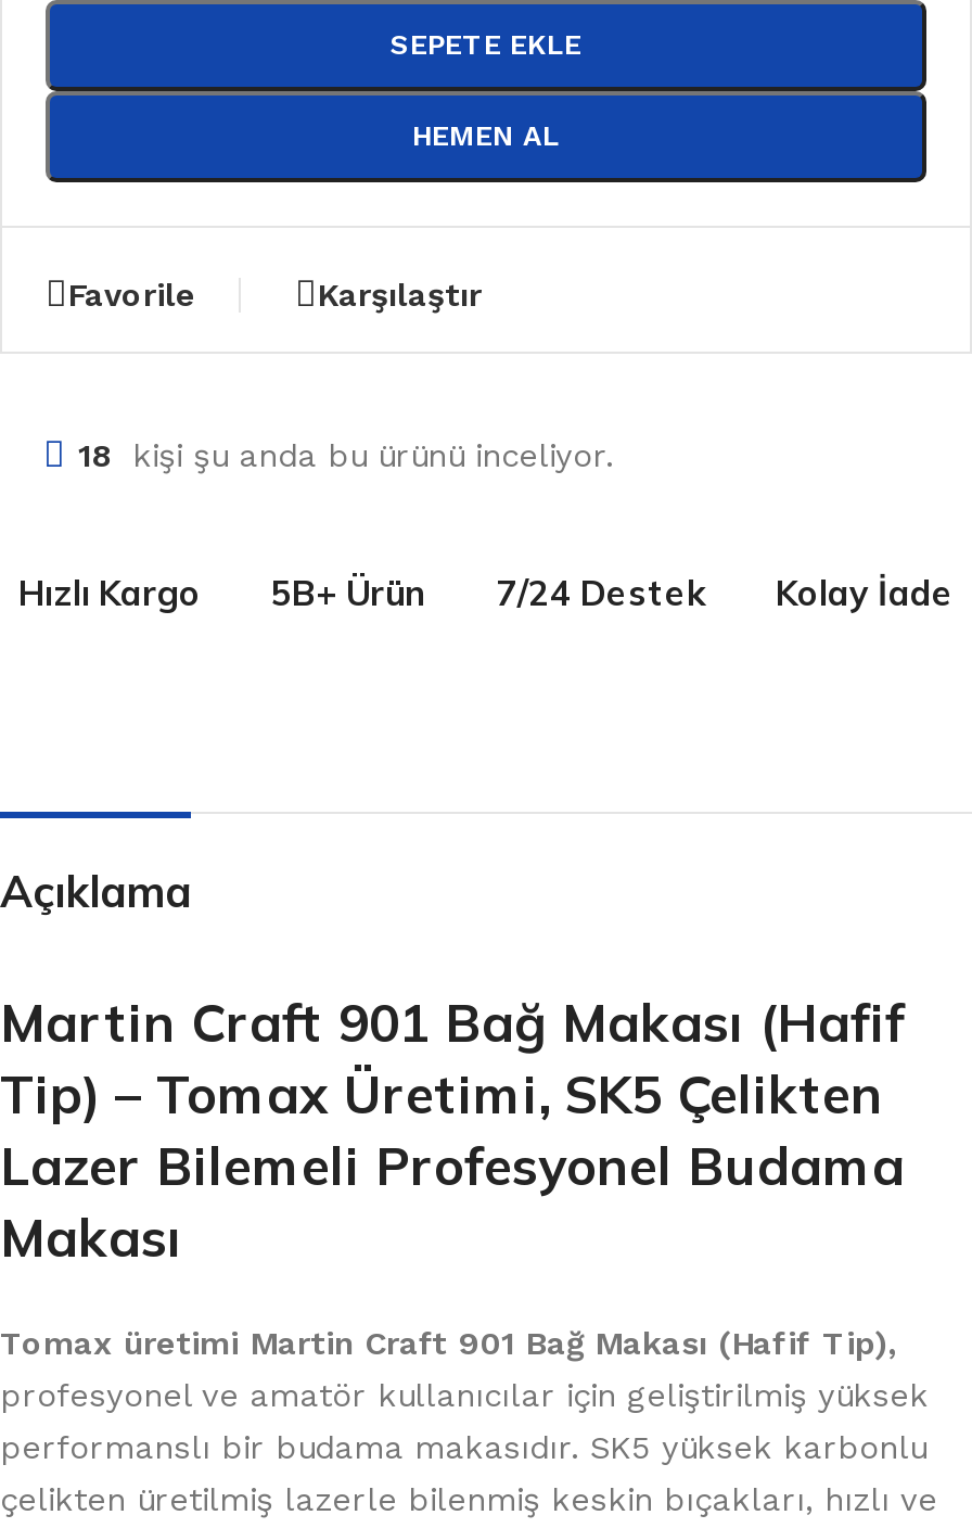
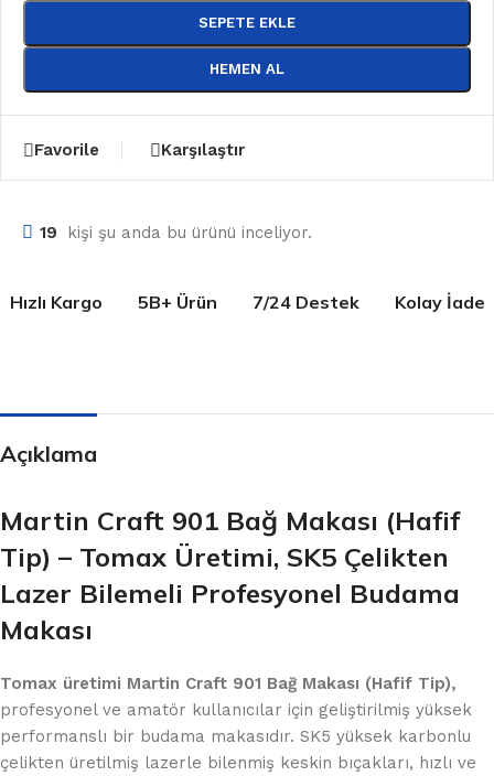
[78,437,614,476] 18 kişi şu anda bu ürünü inceliyor. -> [40,222,312,242] 19 kişi şu anda bu ürünü inceliyor.

